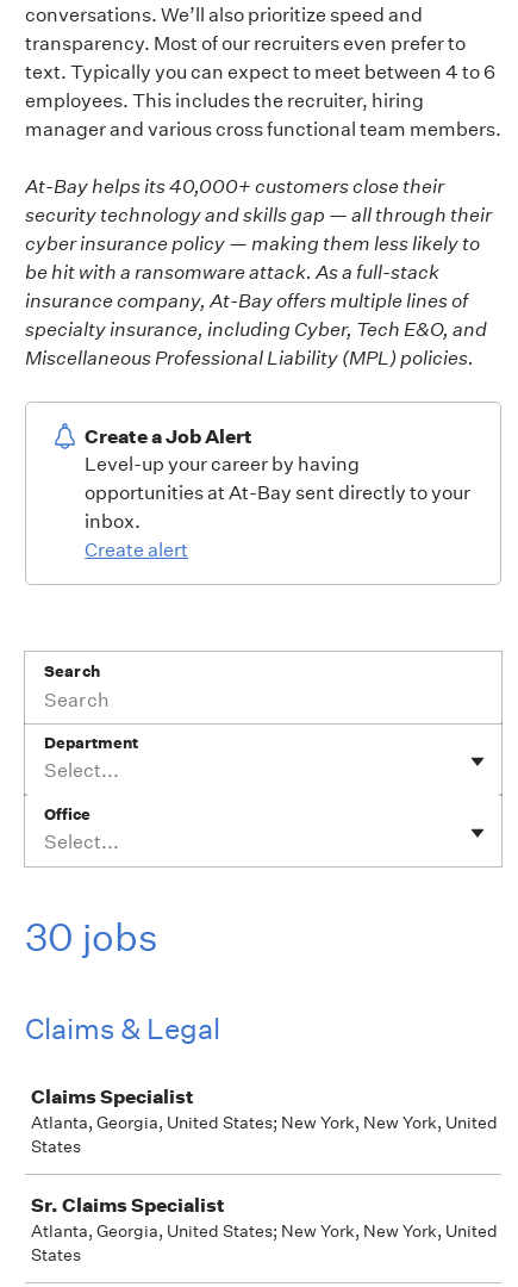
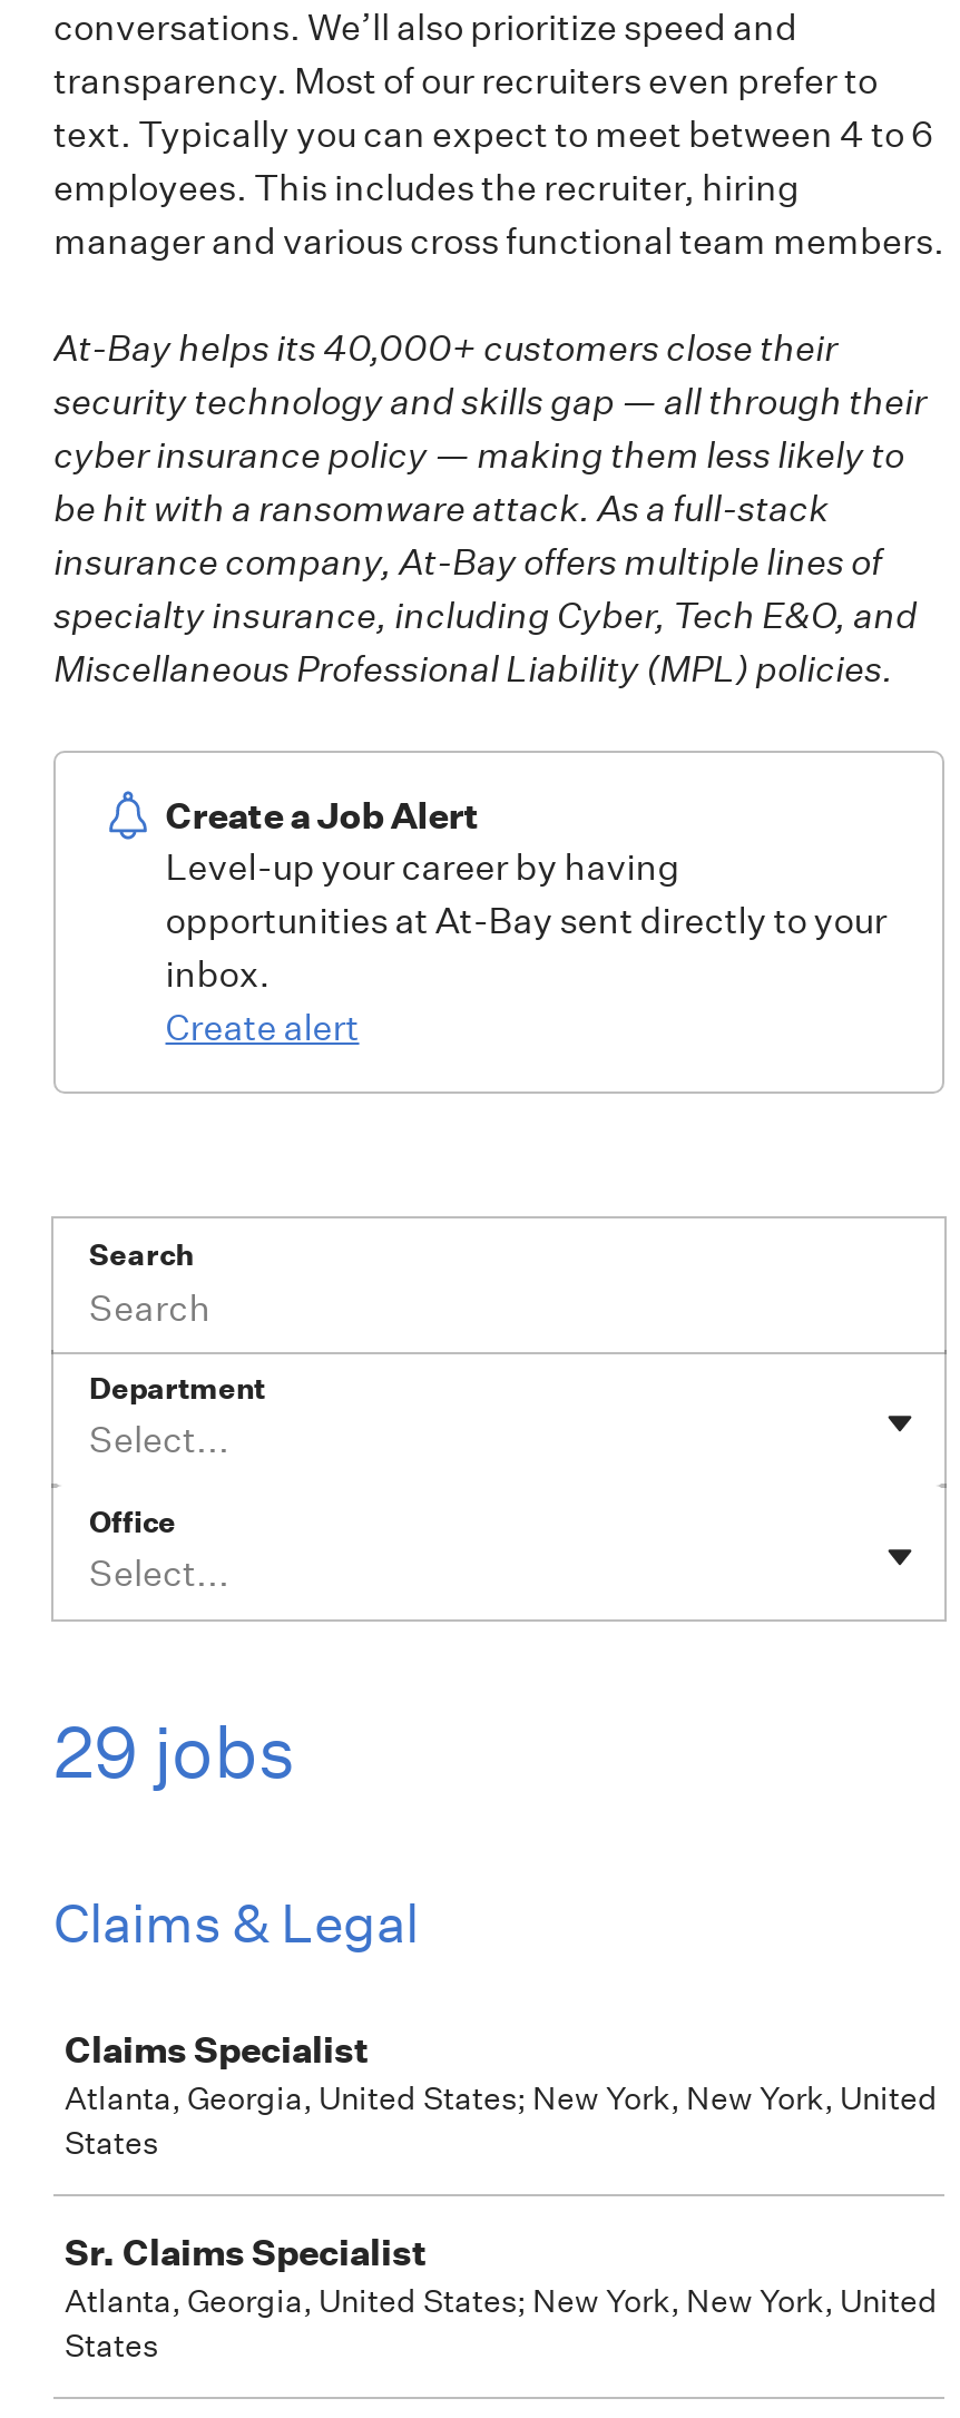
[25,914,158,960] 30 jobs -> [53,1709,296,1795] 29 jobs

